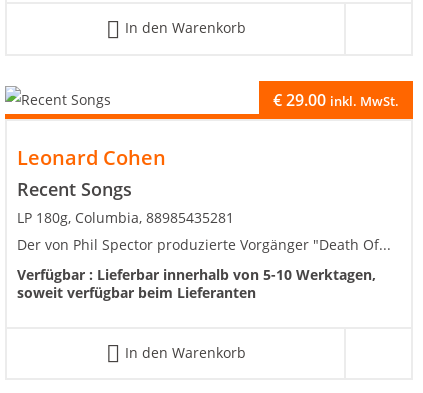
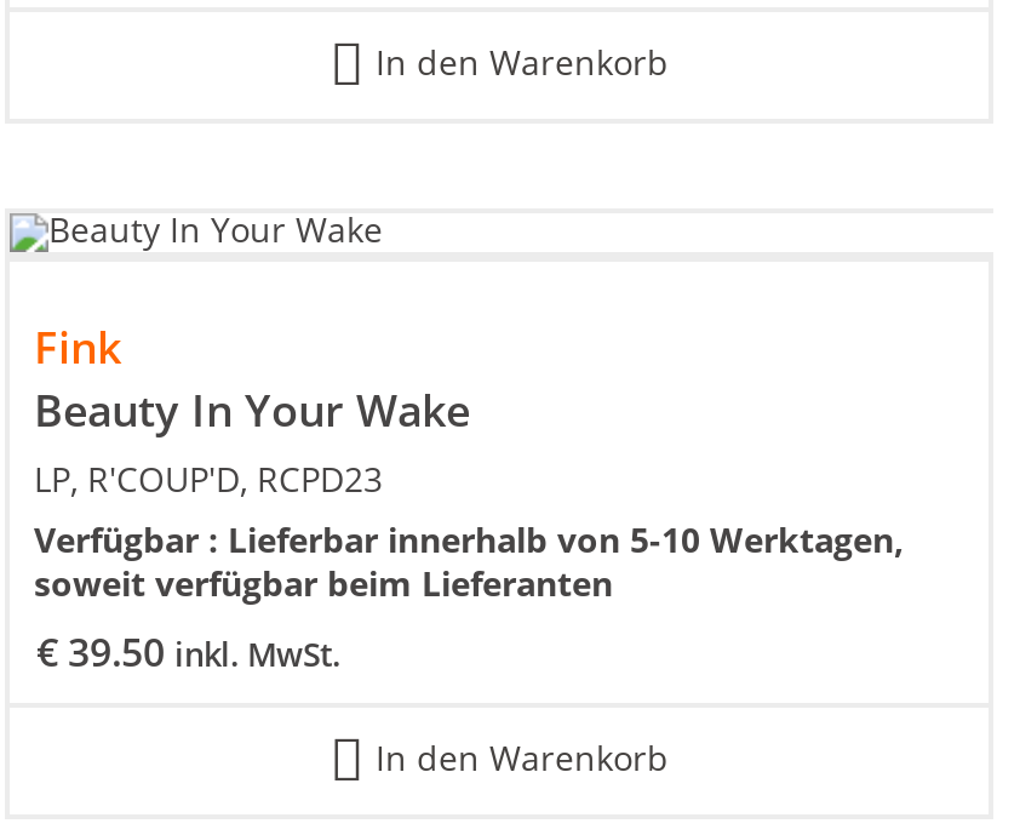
[273,88,399,110] €29.00 inkl. MwSt. -> [36,624,342,677] €39.50 inkl. MwSt.
[17,143,166,200] Leonard Cohen | Recent Songs -> [34,316,470,437] Fink | Beauty In Your Wake
[17,207,391,253] LP 180g, Columbia, 88985435281 | Der von Phil Spector produzierte Vorgänger "Death Of... -> [34,454,383,501] LP, R'COUP'D, RCPD23

